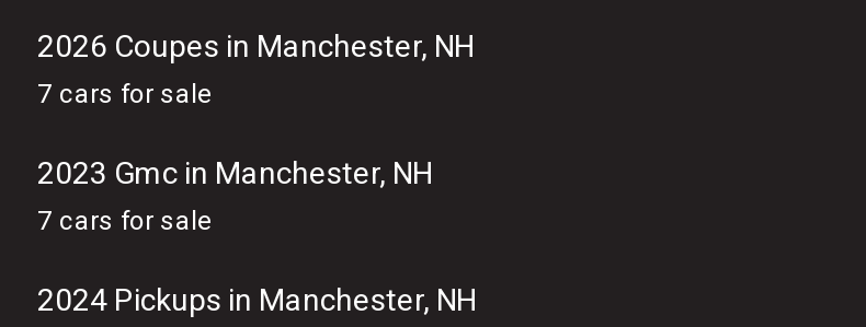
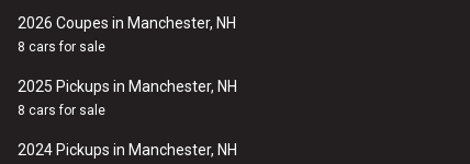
[37,79,213,109] 7 cars for sale -> [18,39,105,55] 8 cars for sale
[37,155,432,190] 2023 Gmc in Manchester, NH -> [18,78,237,95] 2025 Pickups in Manchester, NH
[37,206,213,236] 7 cars for sale -> [18,103,105,118] 8 cars for sale

